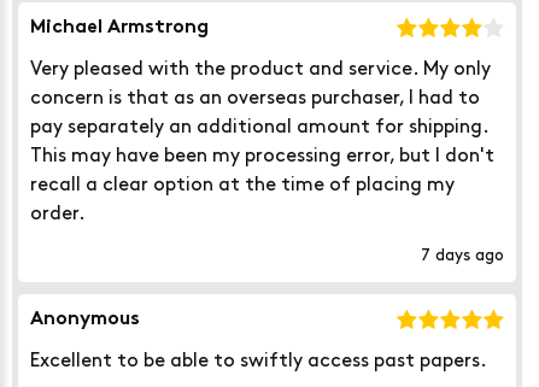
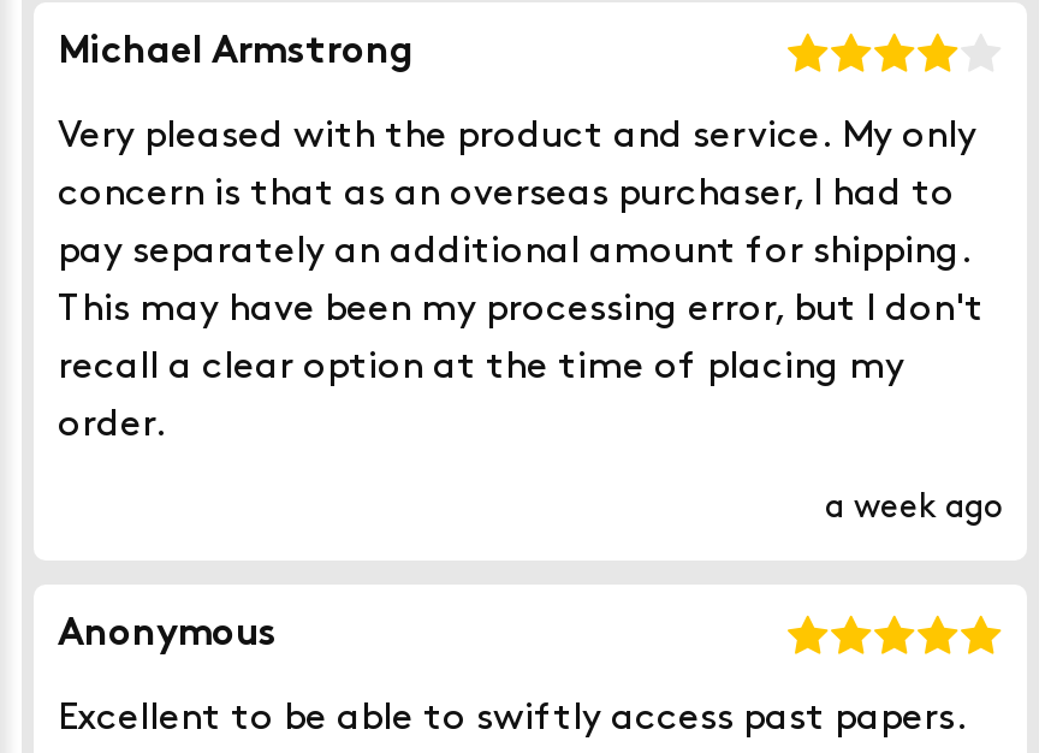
[421,247,504,262] 7 days ago -> [825,490,1003,521] a week ago

